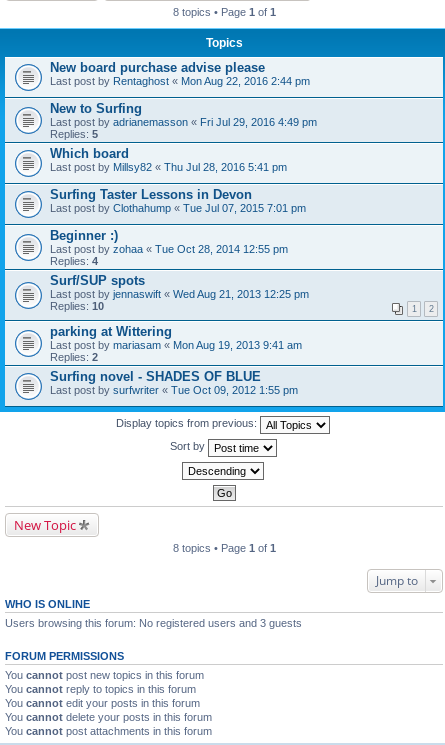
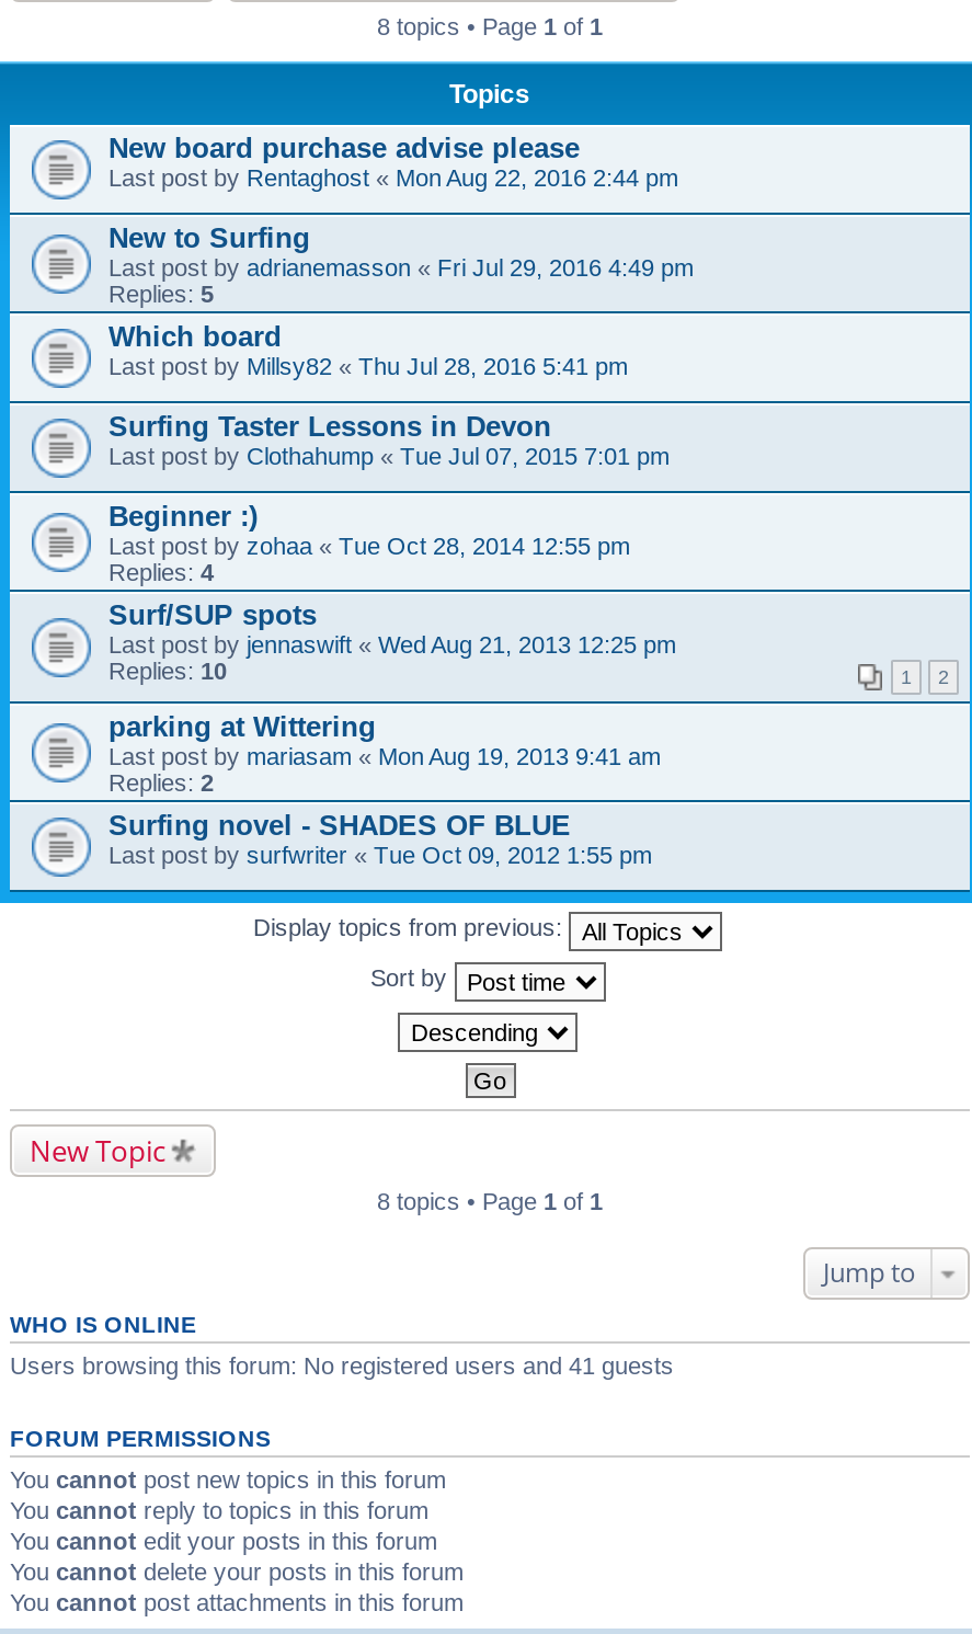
[5,616,302,628] Users browsing this forum: No registered users and 3 guests -> [10,1351,674,1378] Users browsing this forum: No registered users and 41 guests

